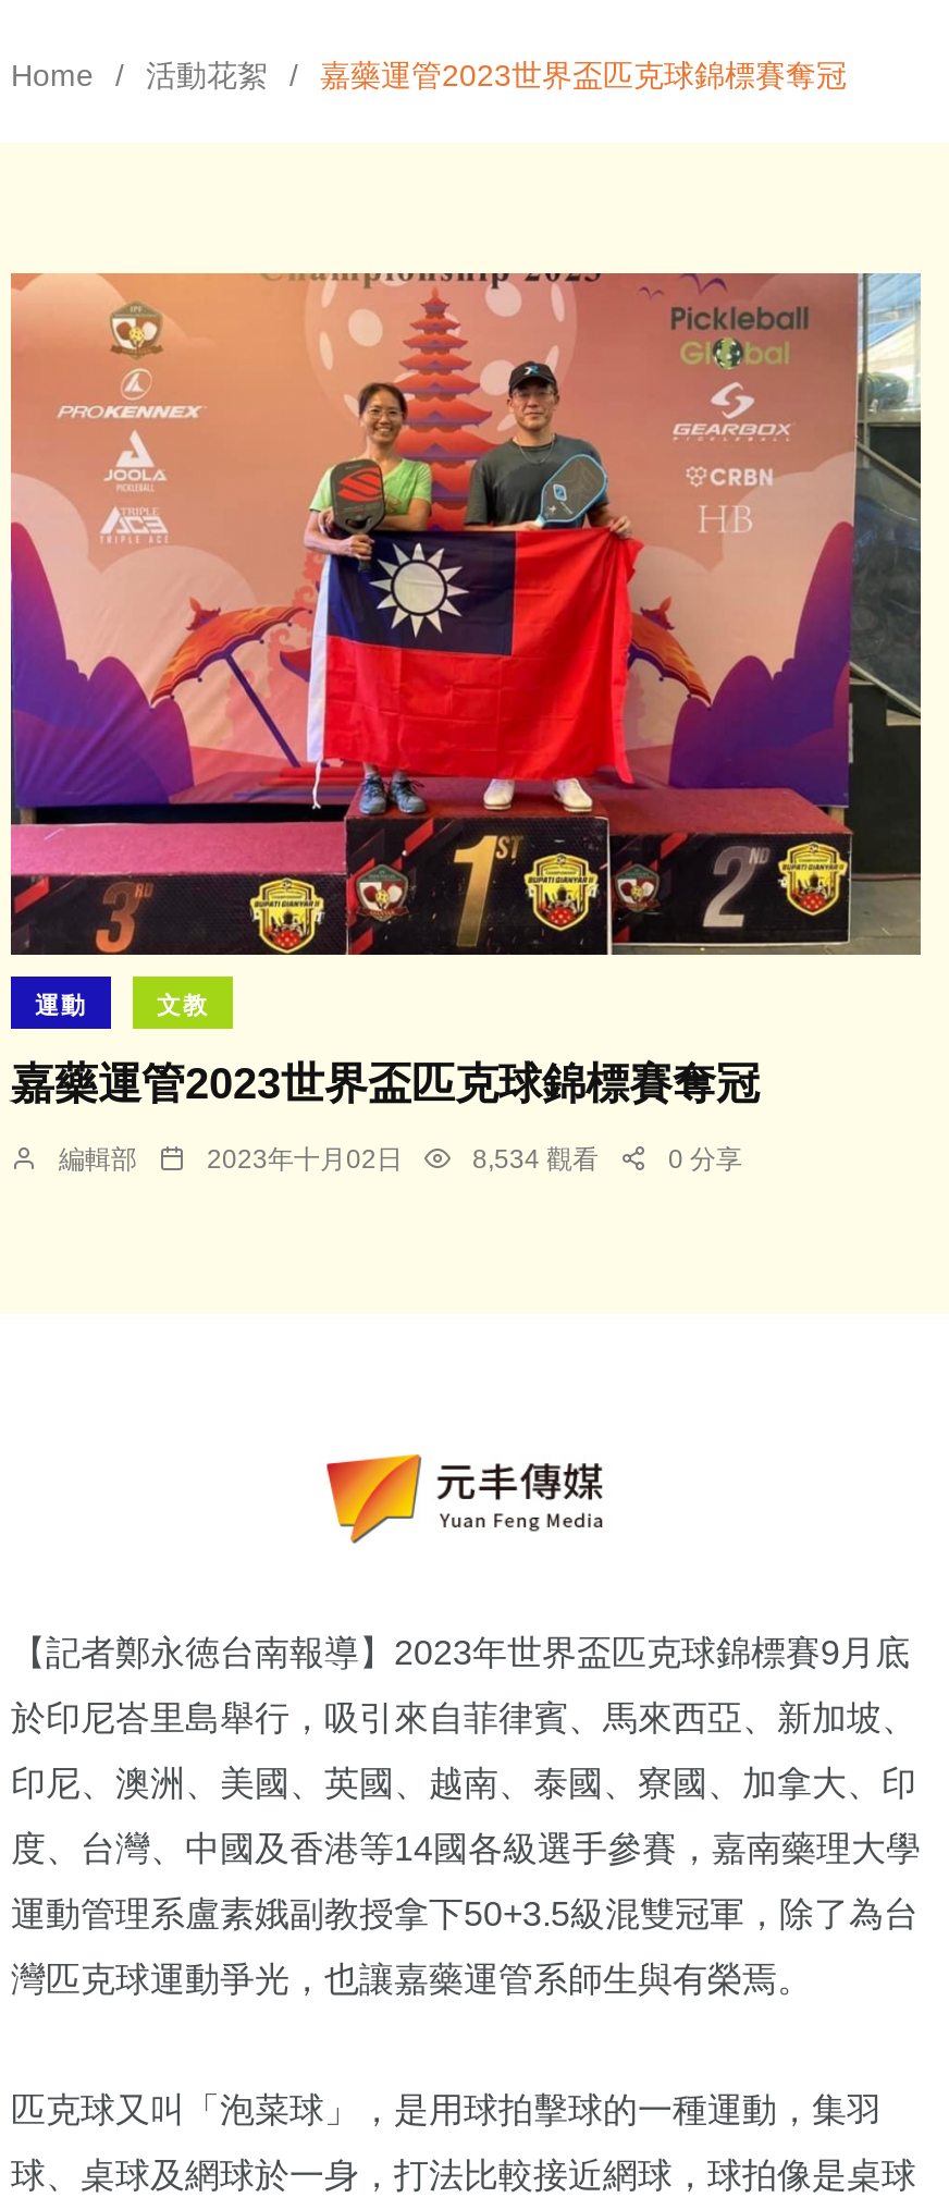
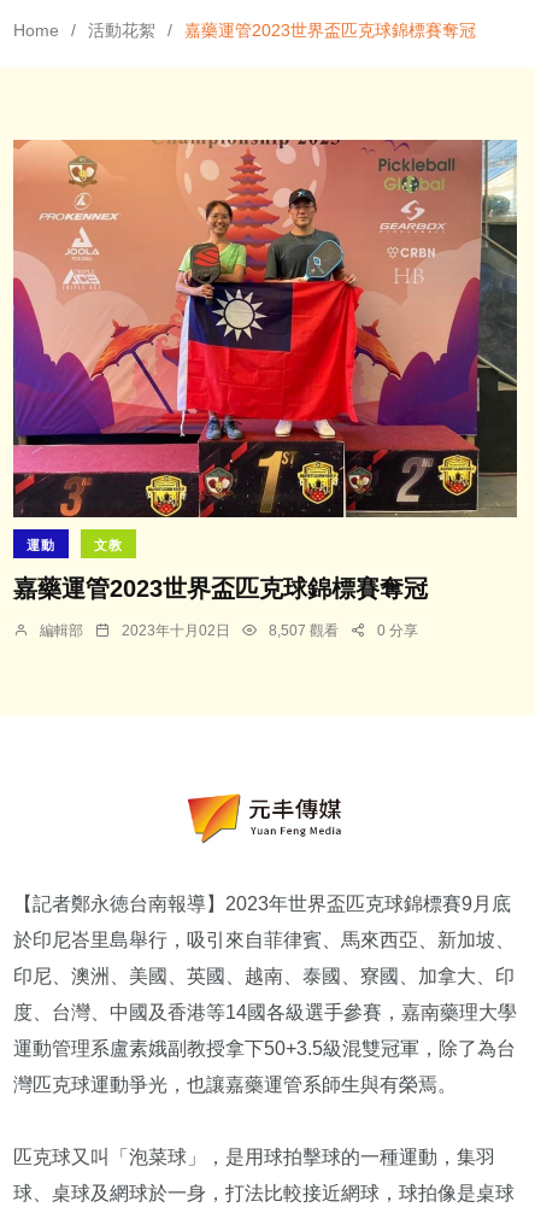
[472,1144,599,1174] 8,534 觀看 -> [269,622,339,639] 8,507 觀看

